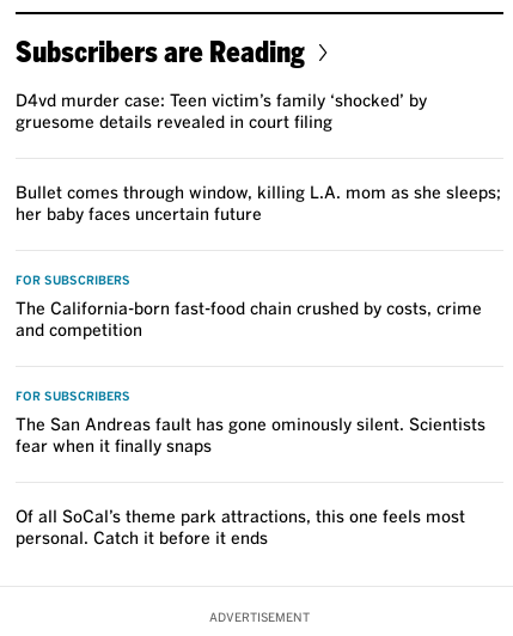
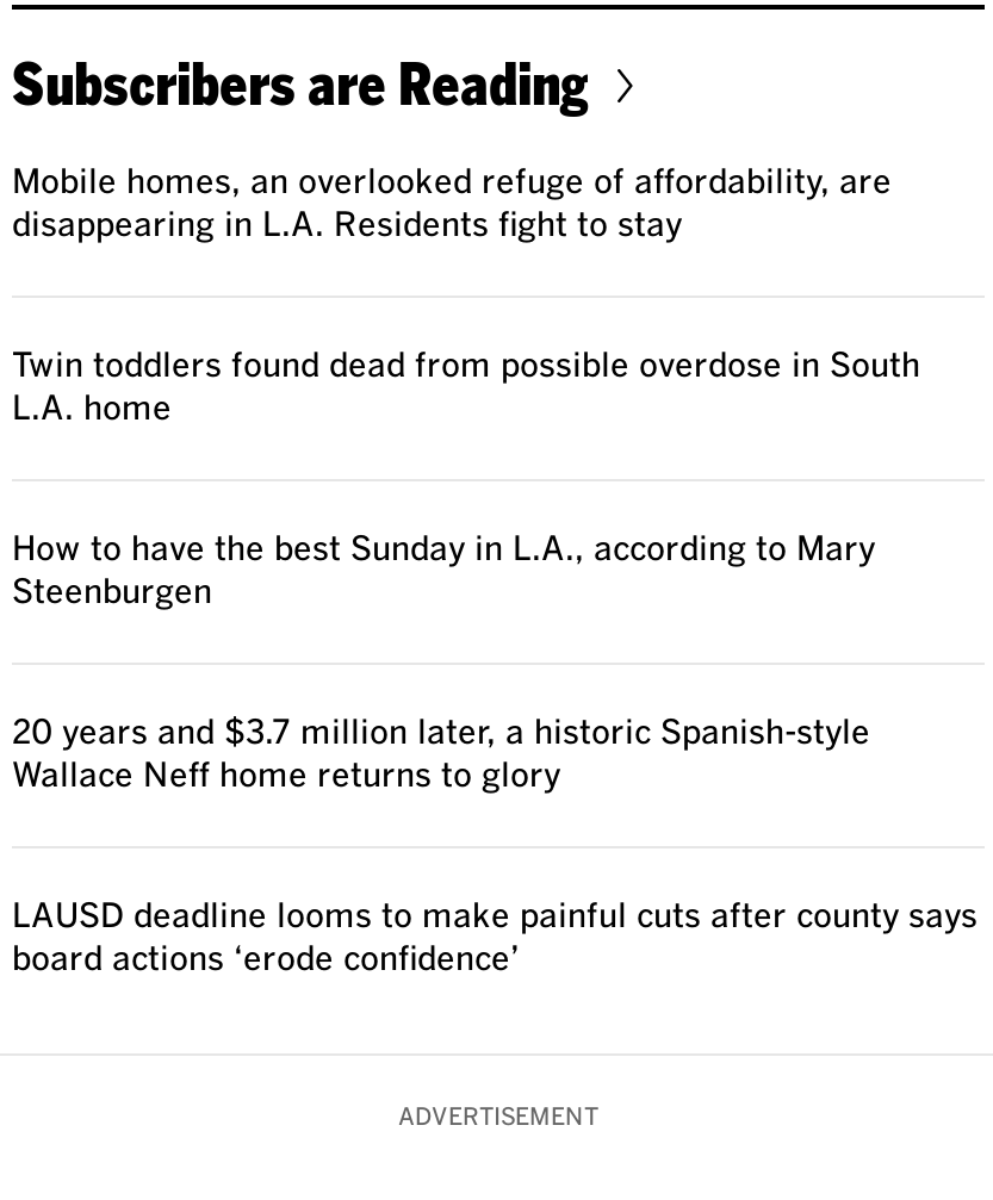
[16,93,427,132] D4vd murder case: Teen victim’s family ‘shocked’ by | gruesome details revealed in court filing -> [12,167,892,243] Mobile homes, an overlooked refuge of affordability, are | disappearing in L.A. Residents fight to stay
[16,185,501,224] Bullet comes through window, killing L.A. mom as she sleeps; | her baby faces uncertain future -> [12,350,920,427] Twin toddlers found dead from possible overdose in South | L.A. home
[16,275,482,340] FOR SUBSCRIBERS | The California-born fast-food chain crushed by costs, crime | and competition -> [12,534,875,610] How to have the best Sunday in L.A., according to Mary | Steenburgen
[16,391,485,455] FOR SUBSCRIBERS | The San Andreas fault has gone ominously silent. Scientists | fear when it finally snaps -> [12,717,870,794] 20 years and $3.7 million later, a historic Spanish-style | Wallace Neff home returns to glory
[16,509,465,548] Of all SoCal’s theme park attractions, this one feels most | personal. Catch it before it ends -> [12,901,978,977] LAUSD deadline looms to make painful cuts after county says | board actions ‘erode confidence’

